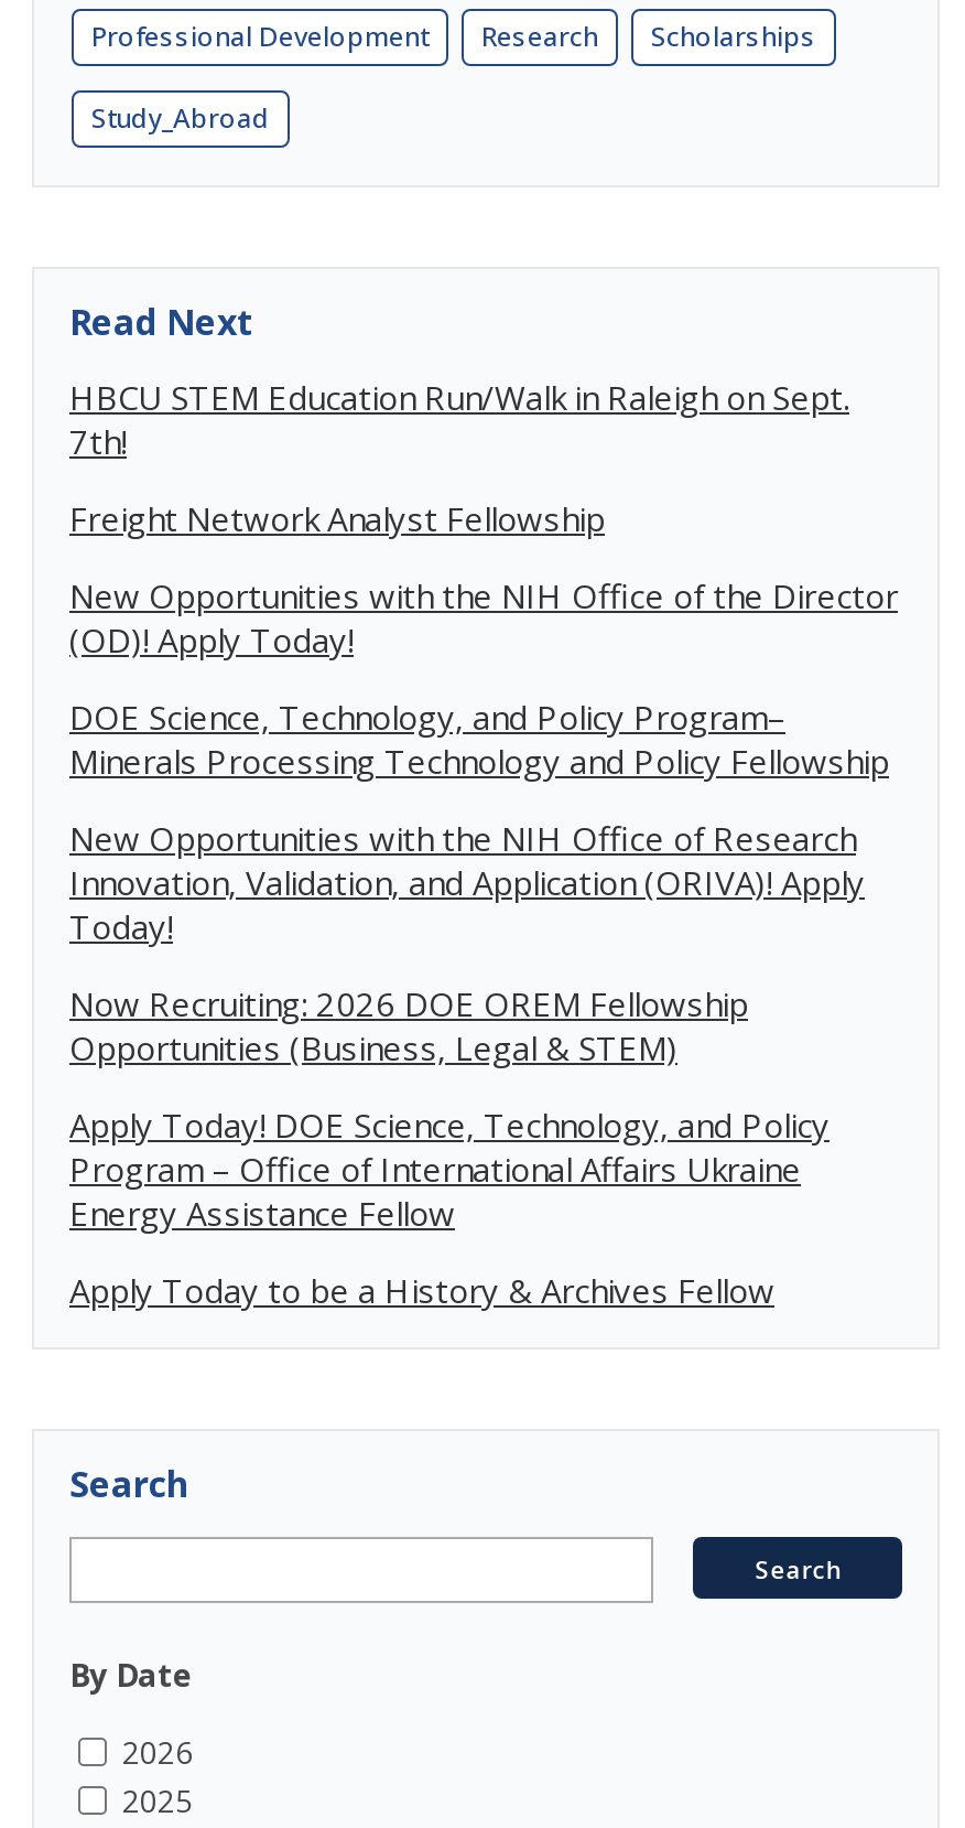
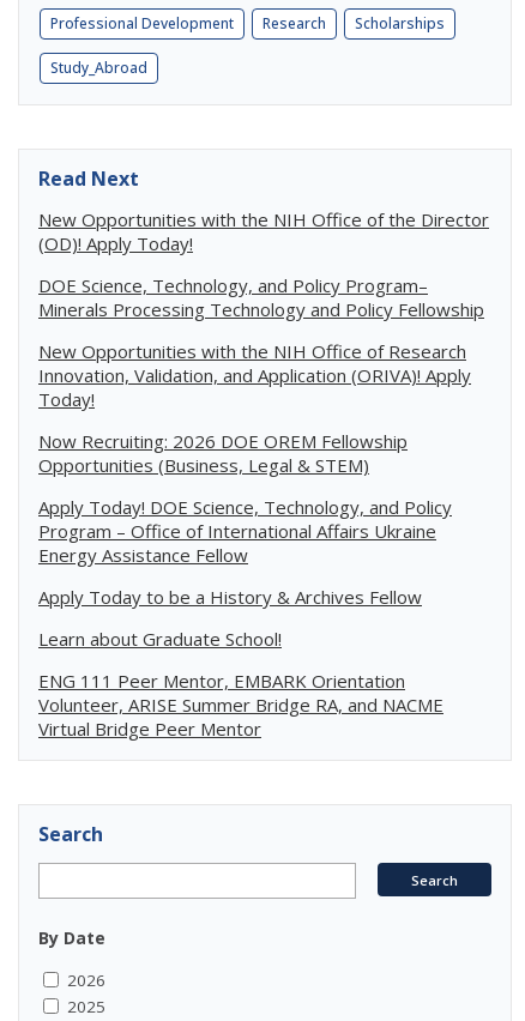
[69,375,849,540] HBCU STEM Education Run/Walk in Raleigh on Sept. | 7th! | Freight Network Analyst Fellowship -> none
moved [69,573,898,1312] -> [38,207,489,609]: New Opportunities with the NIH Office of the Director | (OD)! Apply Today! | DOE Science, Technology, and Policy Program– | ... | Energy Assistance Fellow | Apply Today to be a History & Archives Fellow
none -> [38,627,443,741] Learn about Graduate School! | ENG 111 Peer Mentor, EMBARK Orientation | Volunteer, ARISE Summer Bridge RA, and NACME | Virtual Bridge Peer Mentor

